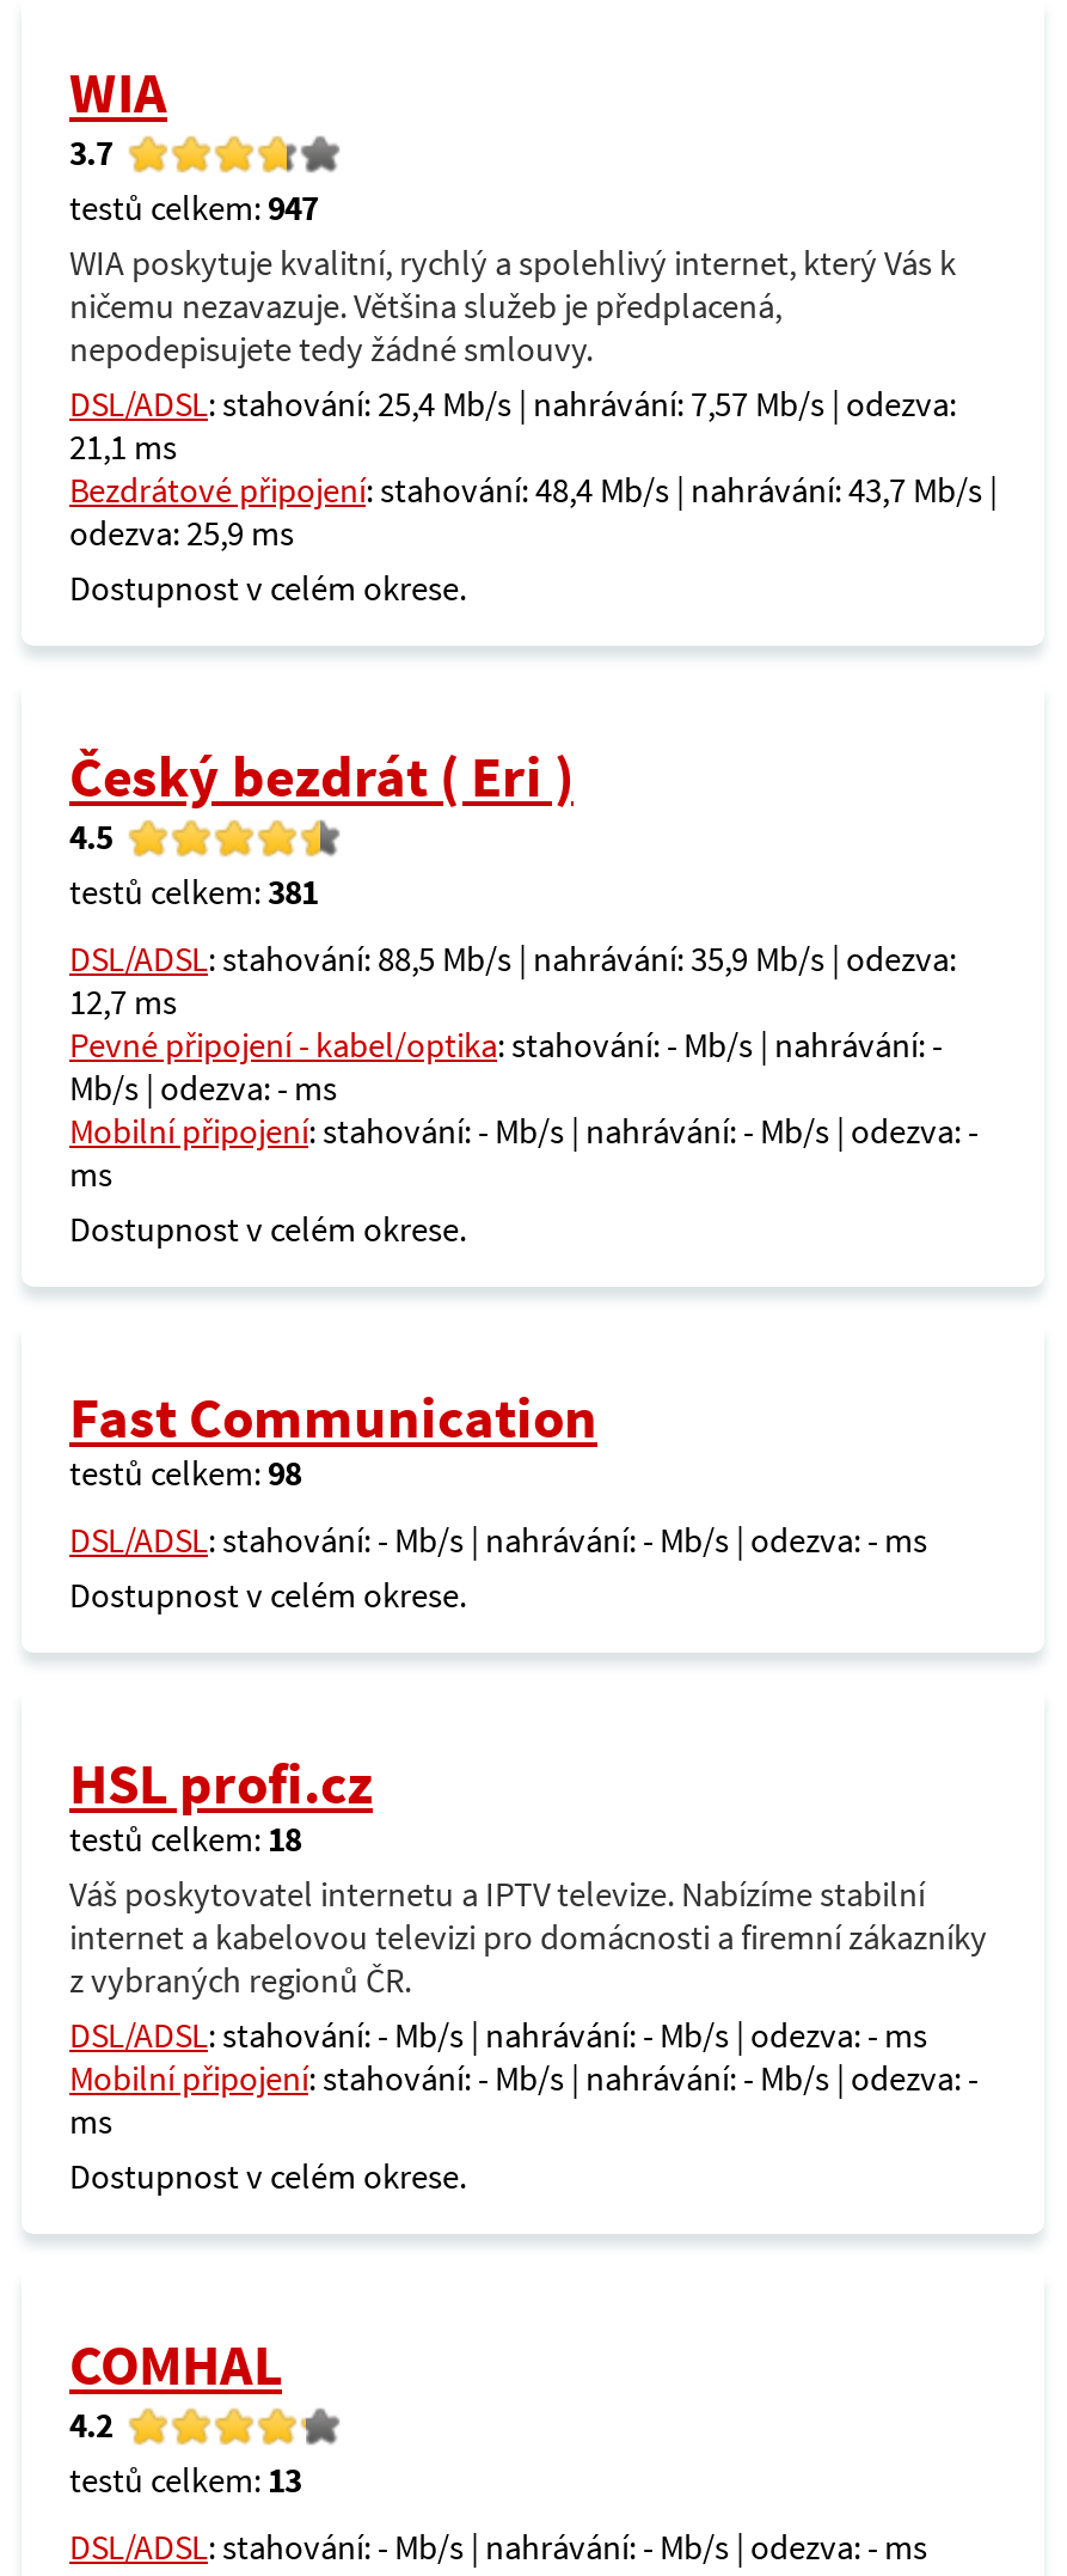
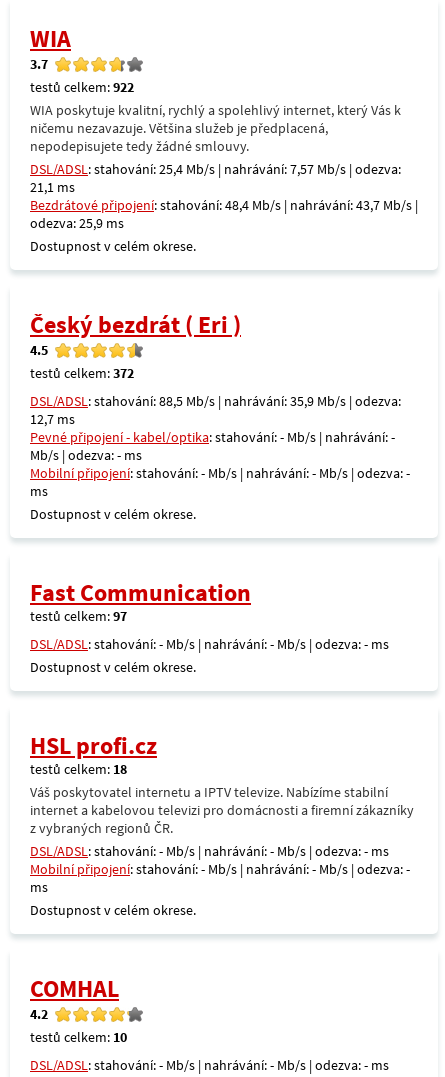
[69,187,318,230] testů celkem: 947 -> [30,78,134,96] testů celkem: 922
[69,871,318,914] testů celkem: 381 -> [30,364,134,382] testů celkem: 372
[69,1452,301,1495] testů celkem: 98 -> [30,607,127,625] testů celkem: 97
[69,2459,301,2502] testů celkem: 13 -> [30,1028,127,1046] testů celkem: 10

